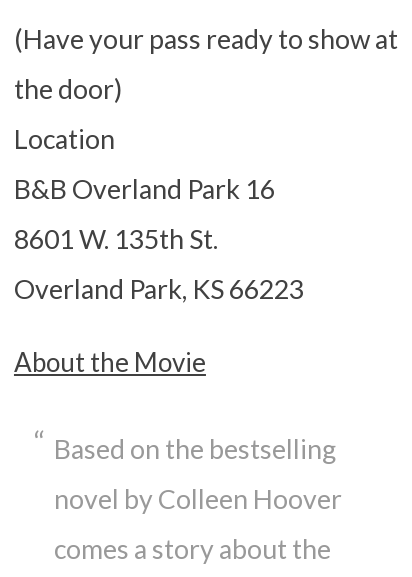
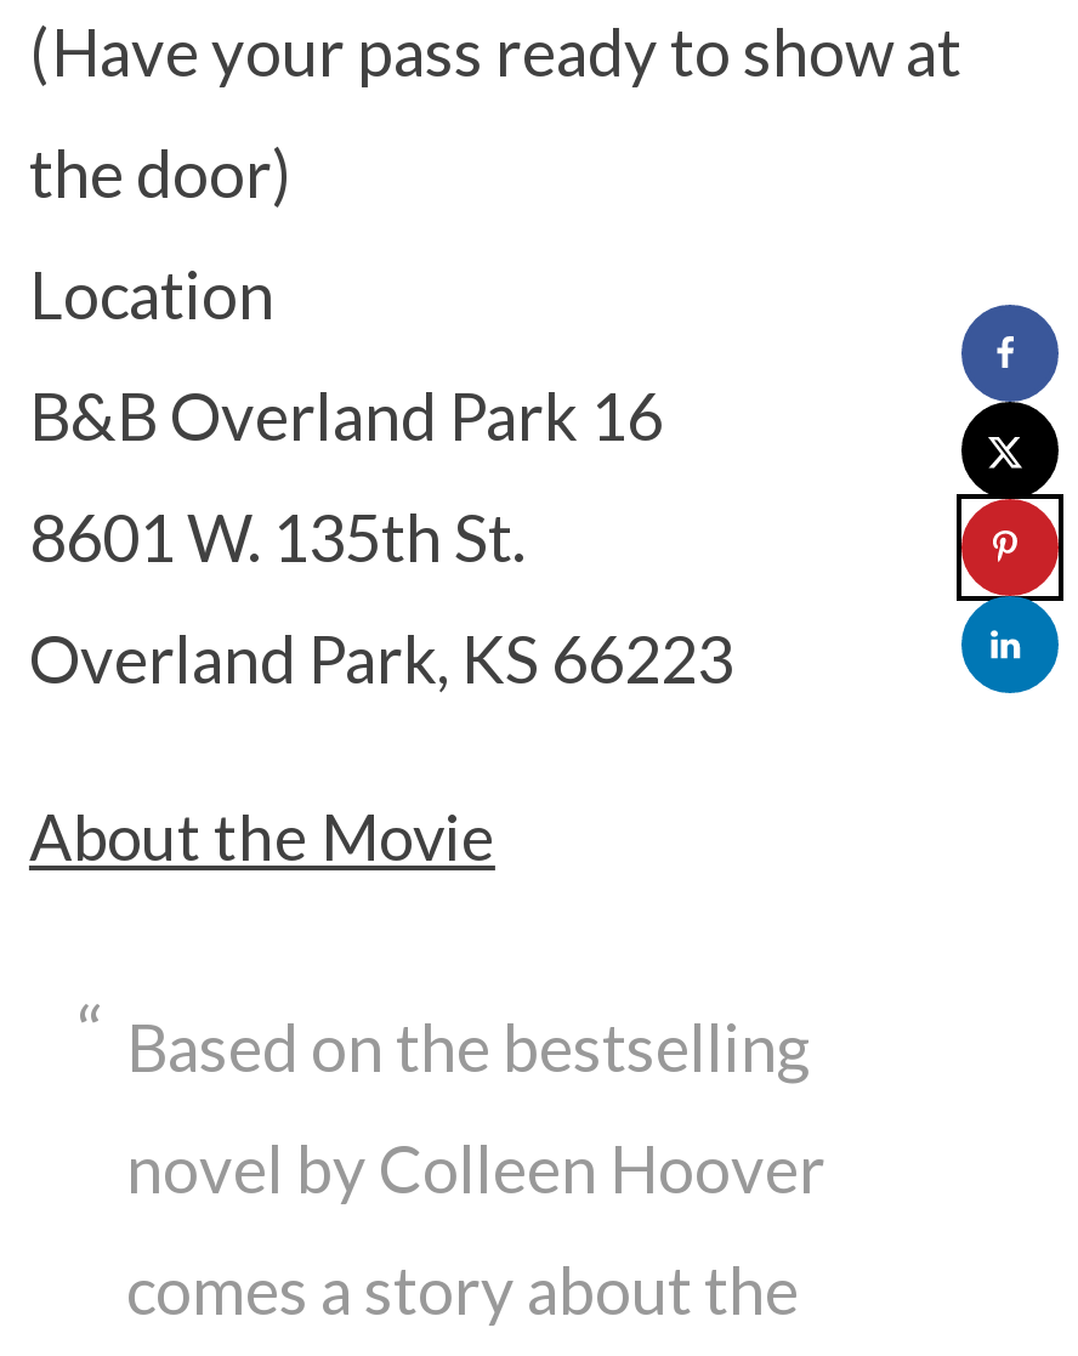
none -> [954,302,1066,696] [image]

